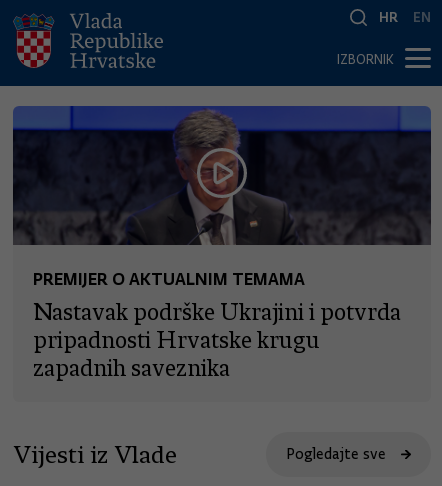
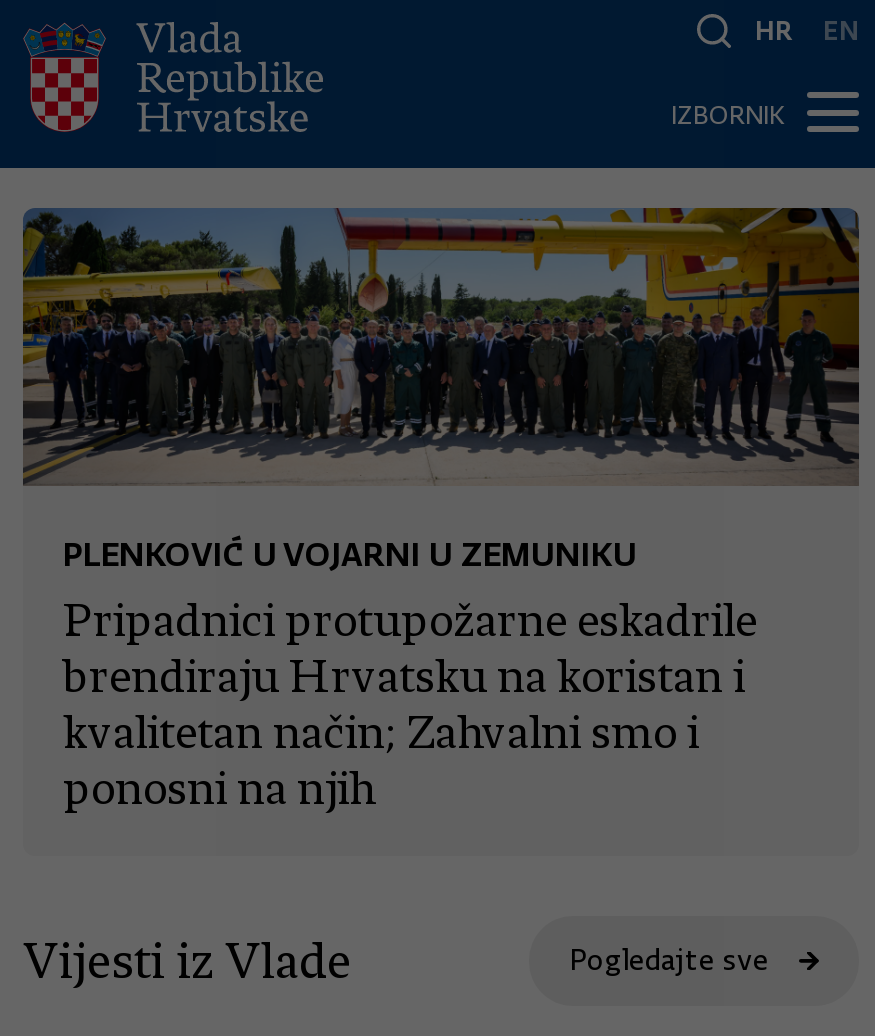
[12,105,432,382] [image] | PREMIJER O AKTUALNIM TEMAMA | Nastavak podrške Ukrajini i potvrda | pripadnosti Hrvatske krugu | zapadnih saveznika -> [21,206,861,817] [image] | PLENKOVIĆ U VOJARNI U ZEMUNIKU | Pripadnici protupožarne eskadrile | brendiraju Hrvatsku na koristan i | kvalitetan način; Zahvalni smo i | ponosni na njih

